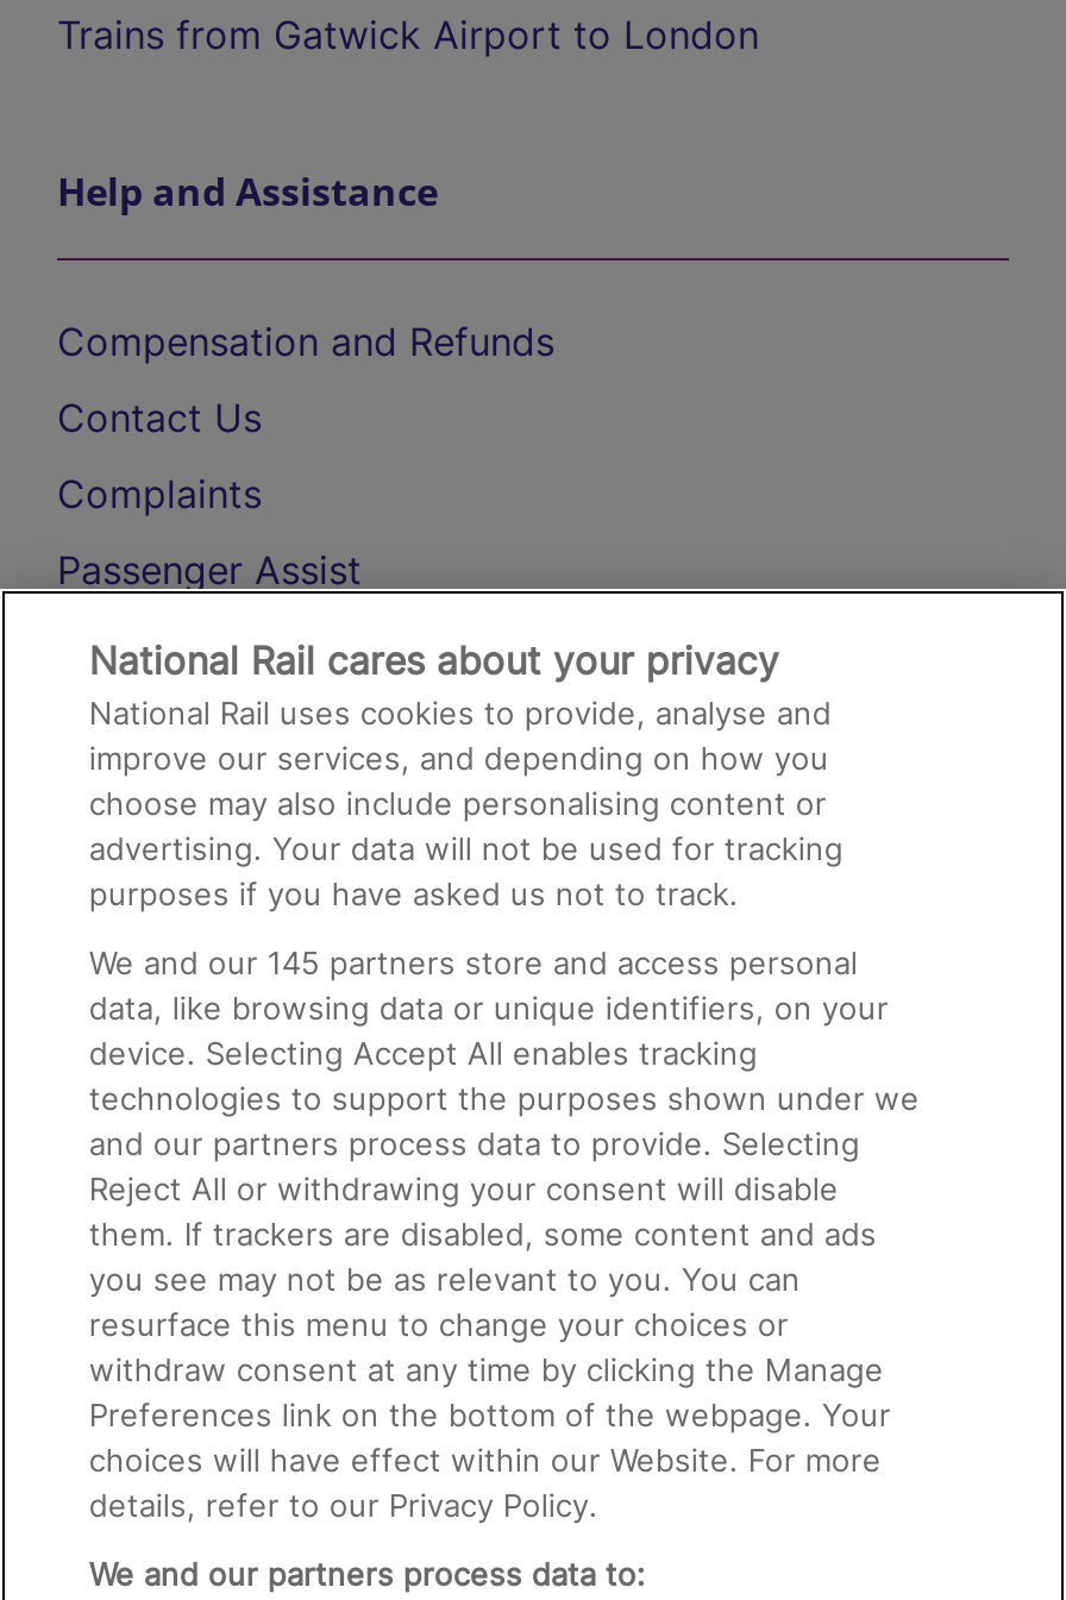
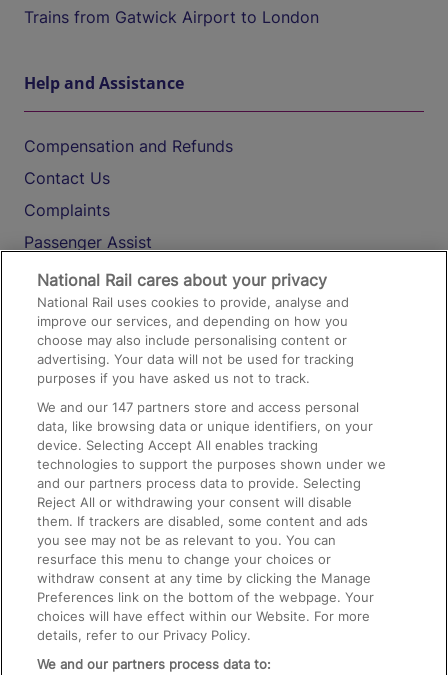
[89,943,858,981] We and our 145 partners store and access personal -> [37,399,359,415] We and our 147 partners store and access personal

